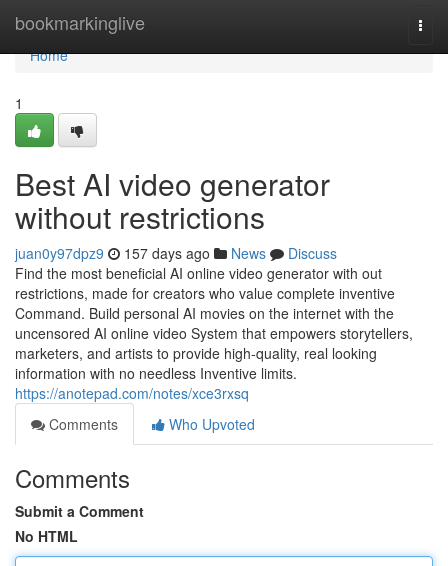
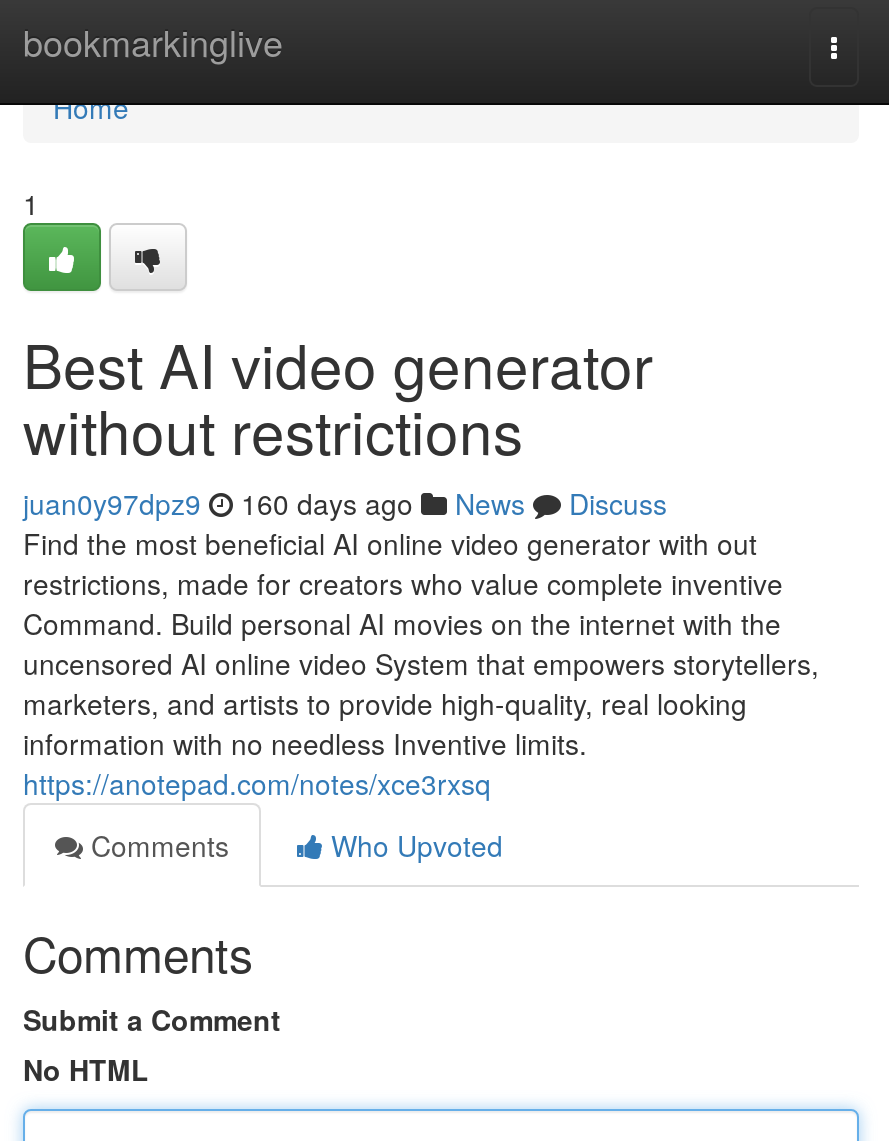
[15,243,337,263] juan0y97dpz9 157 days ago News Discuss -> [23,483,667,523] juan0y97dpz9 160 days ago News Discuss

